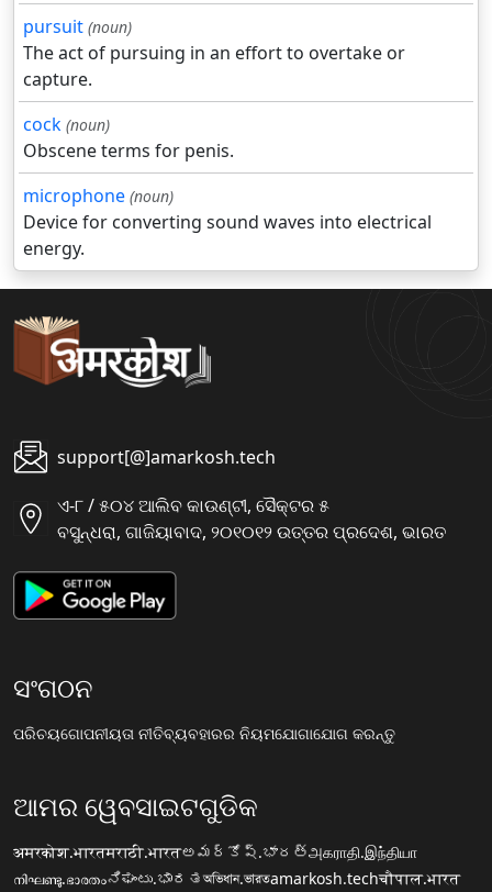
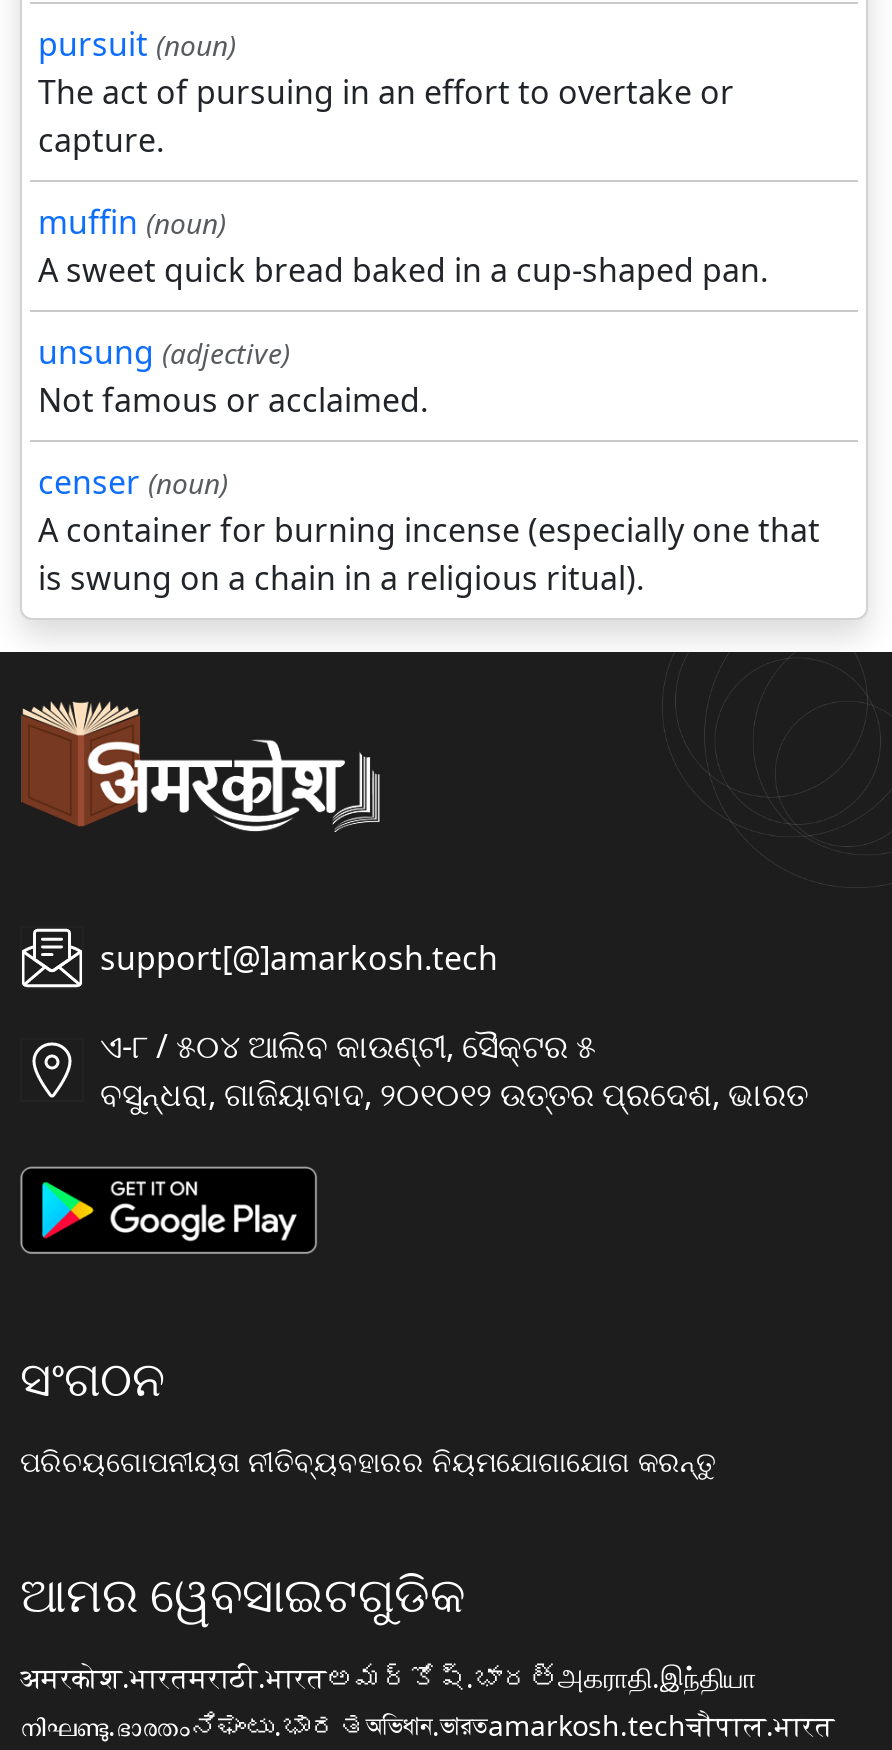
[23,112,432,261] cock (noun) | Obscene terms for penis. | microphone (noun) | Device for converting sound waves into electrical | energy. -> [38,200,820,600] muffin (noun) | A sweet quick bread baked in a cup-shaped pan. | unsung (adjective) | Not famous or acclaimed. | censer (noun) | A container for burning incense (especially one that | is swung on a chain in a religious ritual).

